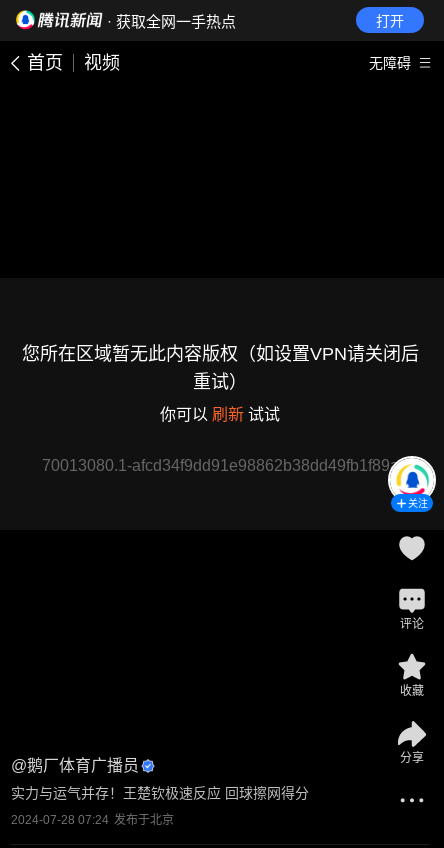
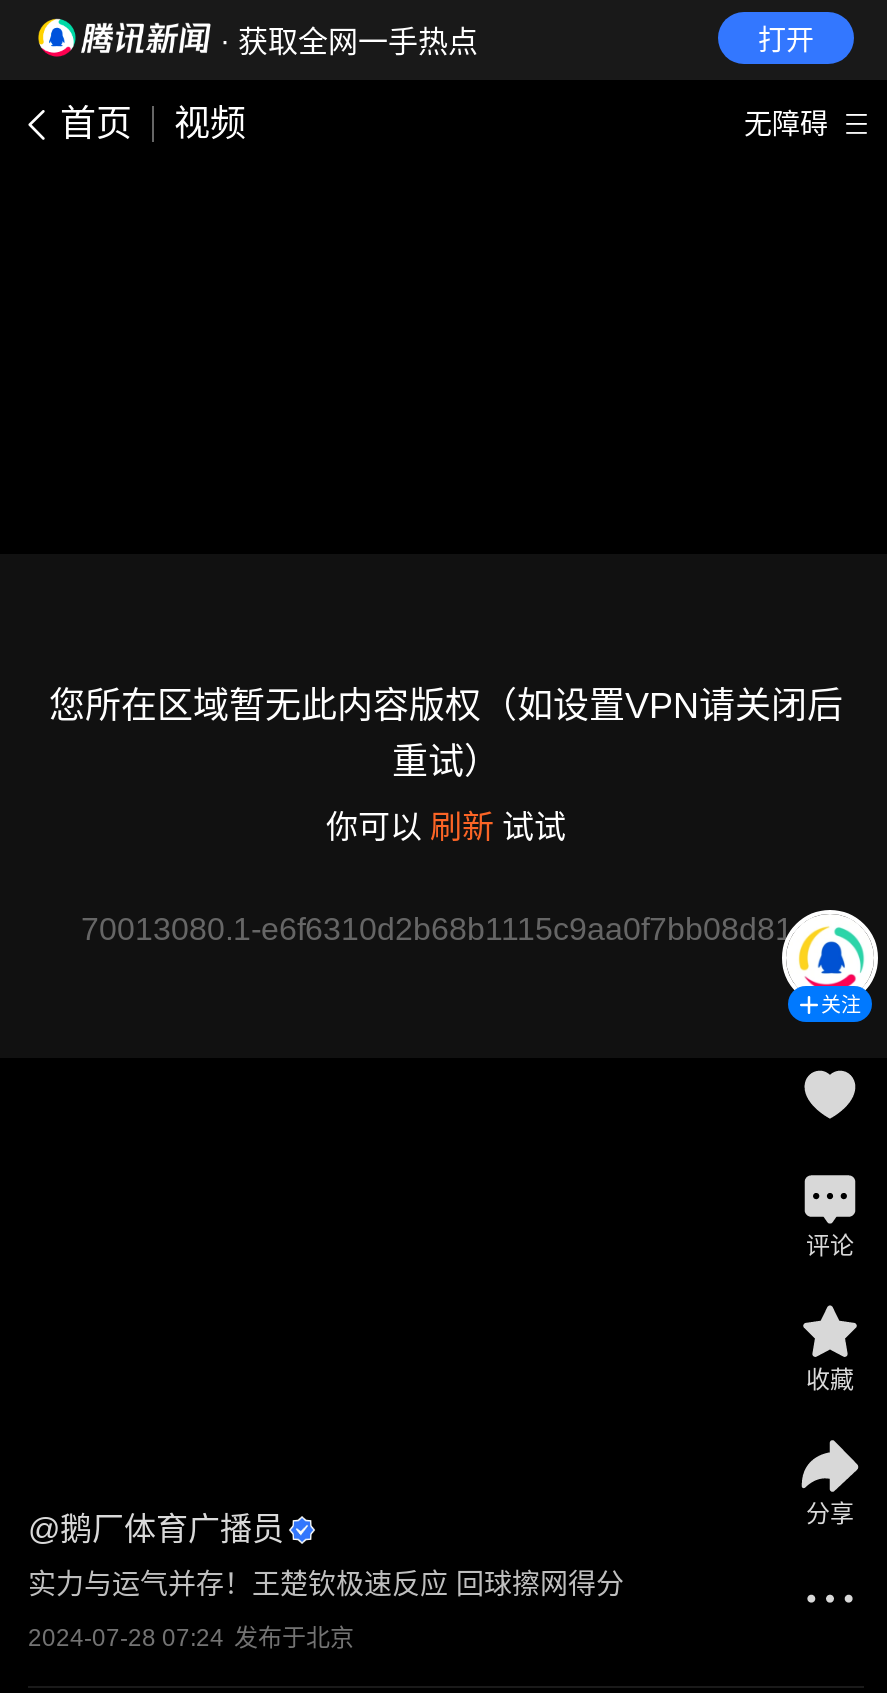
[41,456,398,473] 70013080.1-afcd34f9dd91e98862b38dd49fb1f89a -> [81,911,811,945] 70013080.1-e6f6310d2b68b1115c9aa0f7bb08d81e

